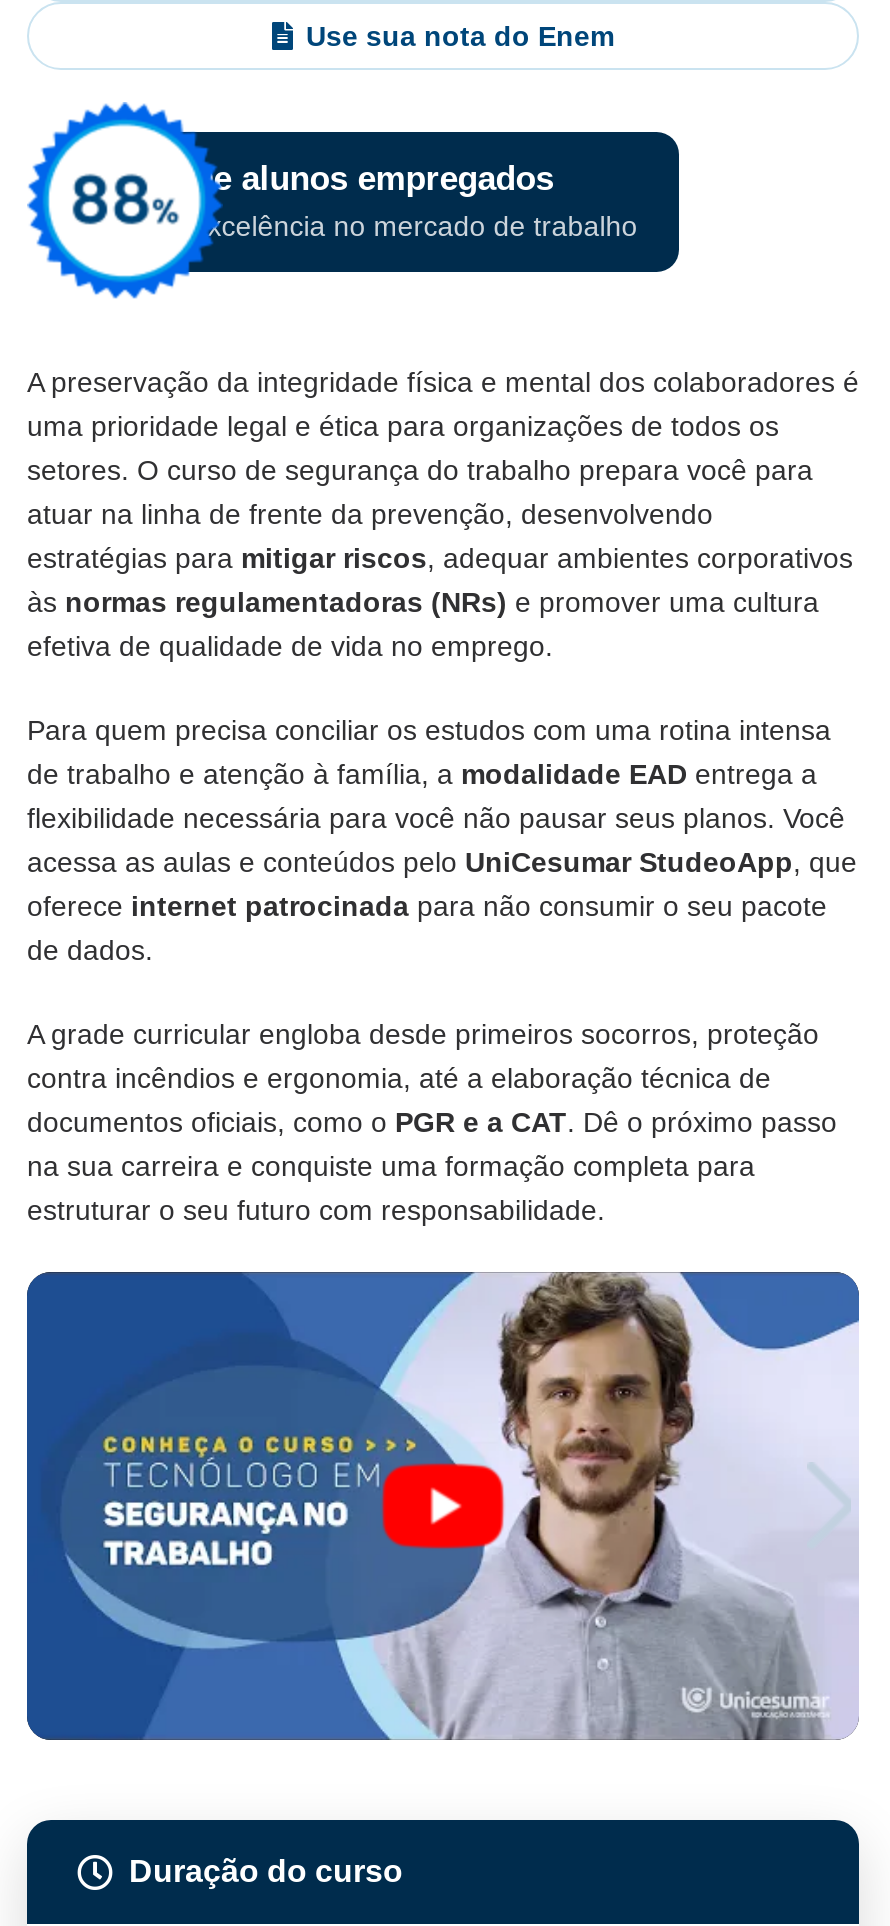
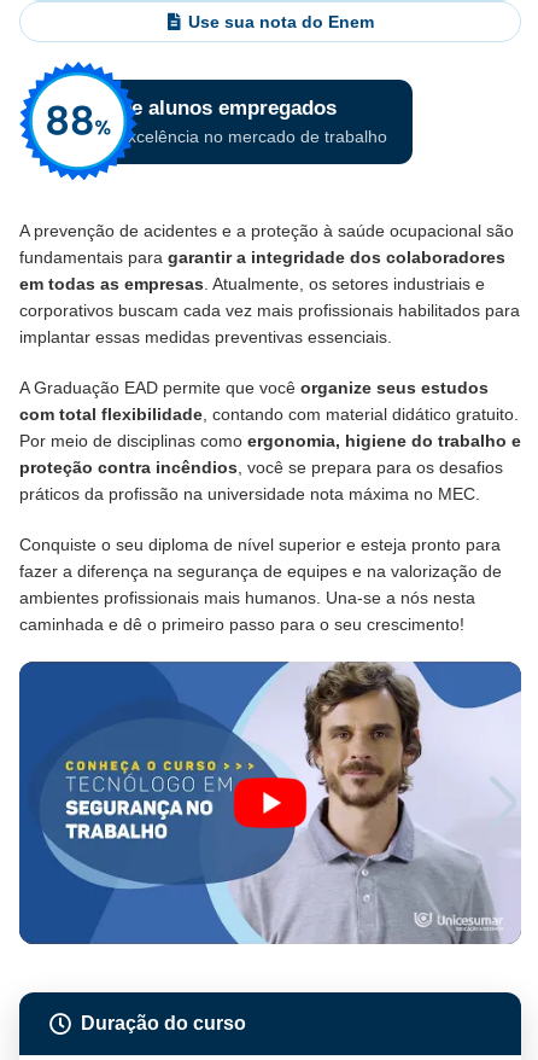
[27,366,859,662] A preservação da integridade física e mental dos colaboradores é | uma prioridade legal e ética para organizações de todos os | setores. O curso de segurança do trabalho prepara você para | atuar na linha de frente da prevenção, desenvolvendo | estratégias para mitigar riscos, adequar ambientes corporativos | às normas regulamentadoras (NRs) e promover uma cultura | efetiva de qualidade de vida no emprego. -> [19,221,520,346] A prevenção de acidentes e a proteção à saúde ocupacional são | fundamentais para garantir a integridade dos colaboradores | em todas as empresas. Atualmente, os setores industriais e | corporativos buscam cada vez mais profissionais habilitados para | implantar essas medidas preventivas essenciais.
[27,714,857,966] Para quem precisa conciliar os estudos com uma rotina intensa | de trabalho e atenção à família, a modalidade EAD entrega a | flexibilidade necessária para você não pausar seus planos. Você | acessa as aulas e conteúdos pelo UniCesumar StudeoApp, que | oferece internet patrocinada para não consumir o seu pacote | de dados. -> [19,378,521,503] A Graduação EAD permite que você organize seus estudos | com total flexibilidade, contando com material didático gratuito. | Por meio de disciplinas como ergonomia, higiene do trabalho e | proteção contra incêndios, você se prepara para os desafios | práticos da profissão na universidade nota máxima no MEC.
[27,1018,837,1226] A grade curricular engloba desde primeiros socorros, proteção | contra incêndios e ergonomia, até a elaboração técnica de | documentos oficiais, como o PGR e a CAT. Dê o próximo passo | na sua carreira e conquiste uma formação completa para | estruturar o seu futuro com responsabilidade. -> [19,535,502,634] Conquiste o seu diploma de nível superior e esteja pronto para | fazer a diferença na segurança de equipes e na valorização de | ambientes profissionais mais humanos. Una-se a nós nesta | caminhada e dê o primeiro passo para o seu crescimento!

